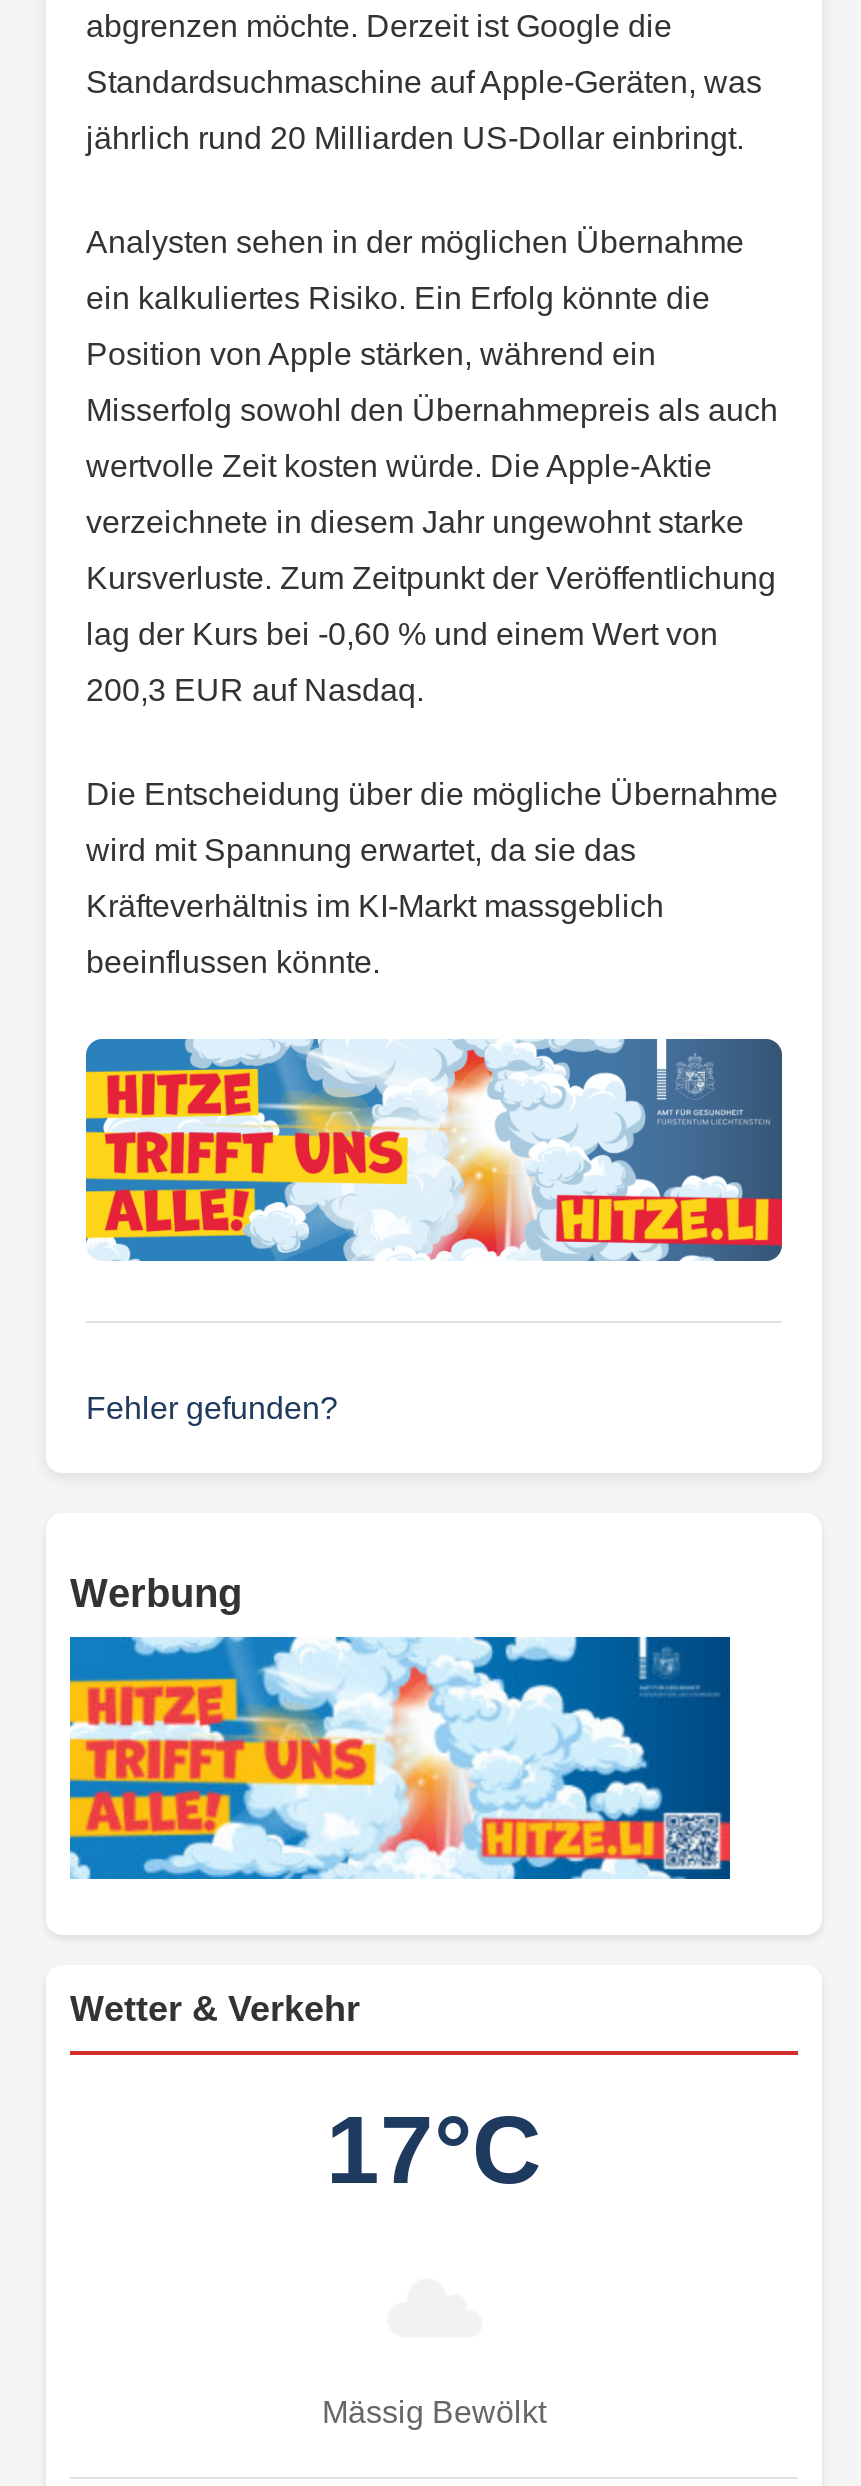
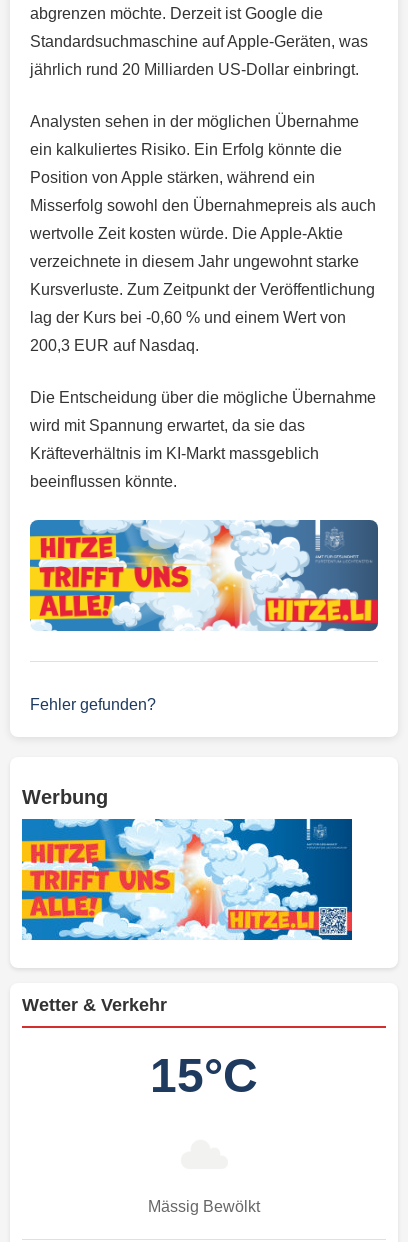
[326,2097,542,2203] 17°C -> [150,1049,258,1102] 15°C

